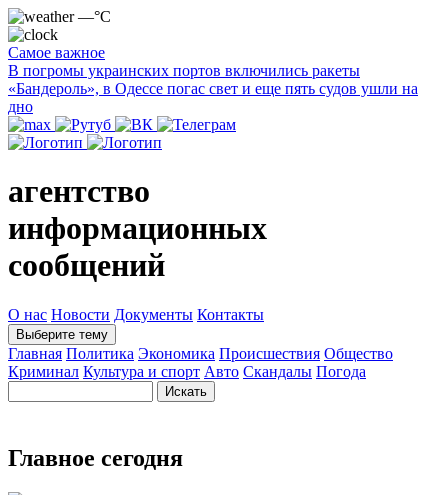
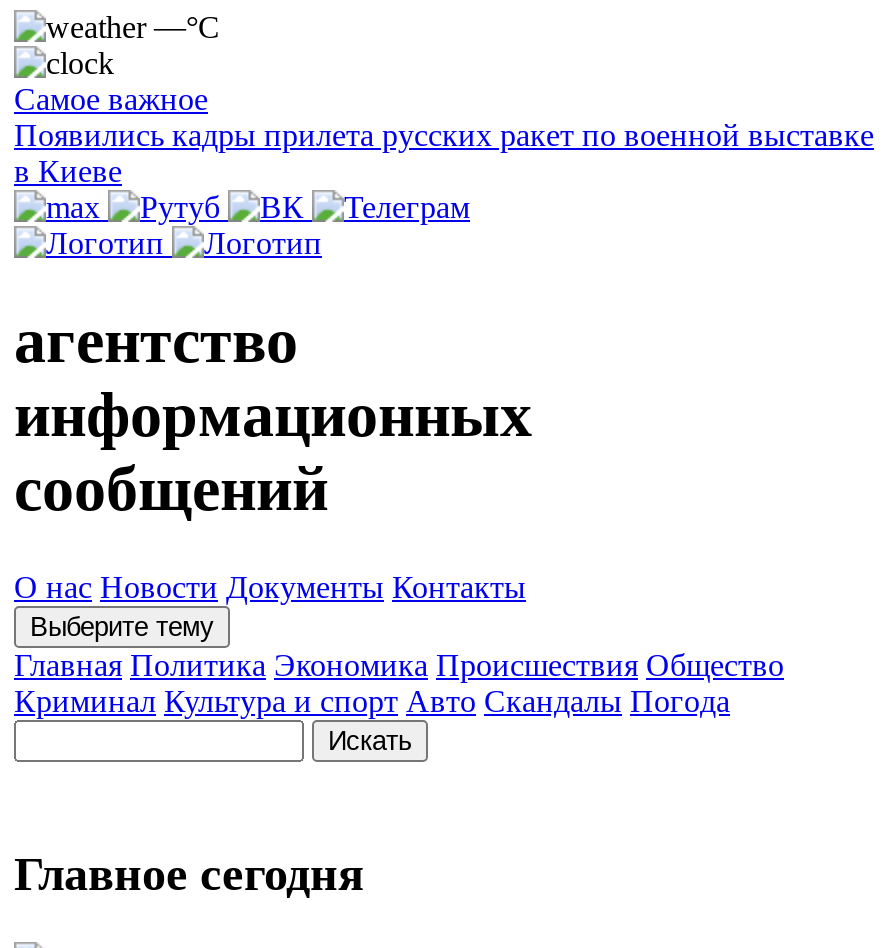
[8,62,418,115] В погромы украинских портов включились ракеты | «Бандероль», в Одессе погас свет и еще пять судов ушли на | дно -> [14,118,874,188] Появились кадры прилета русских ракет по военной выставке | в Киеве

